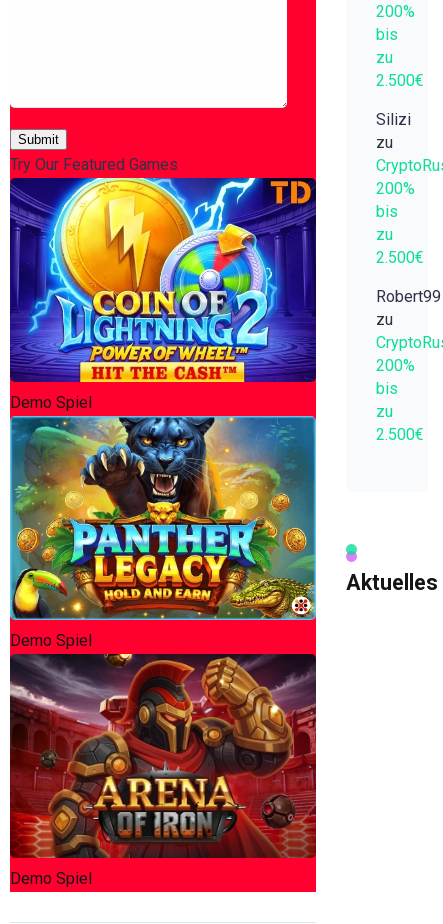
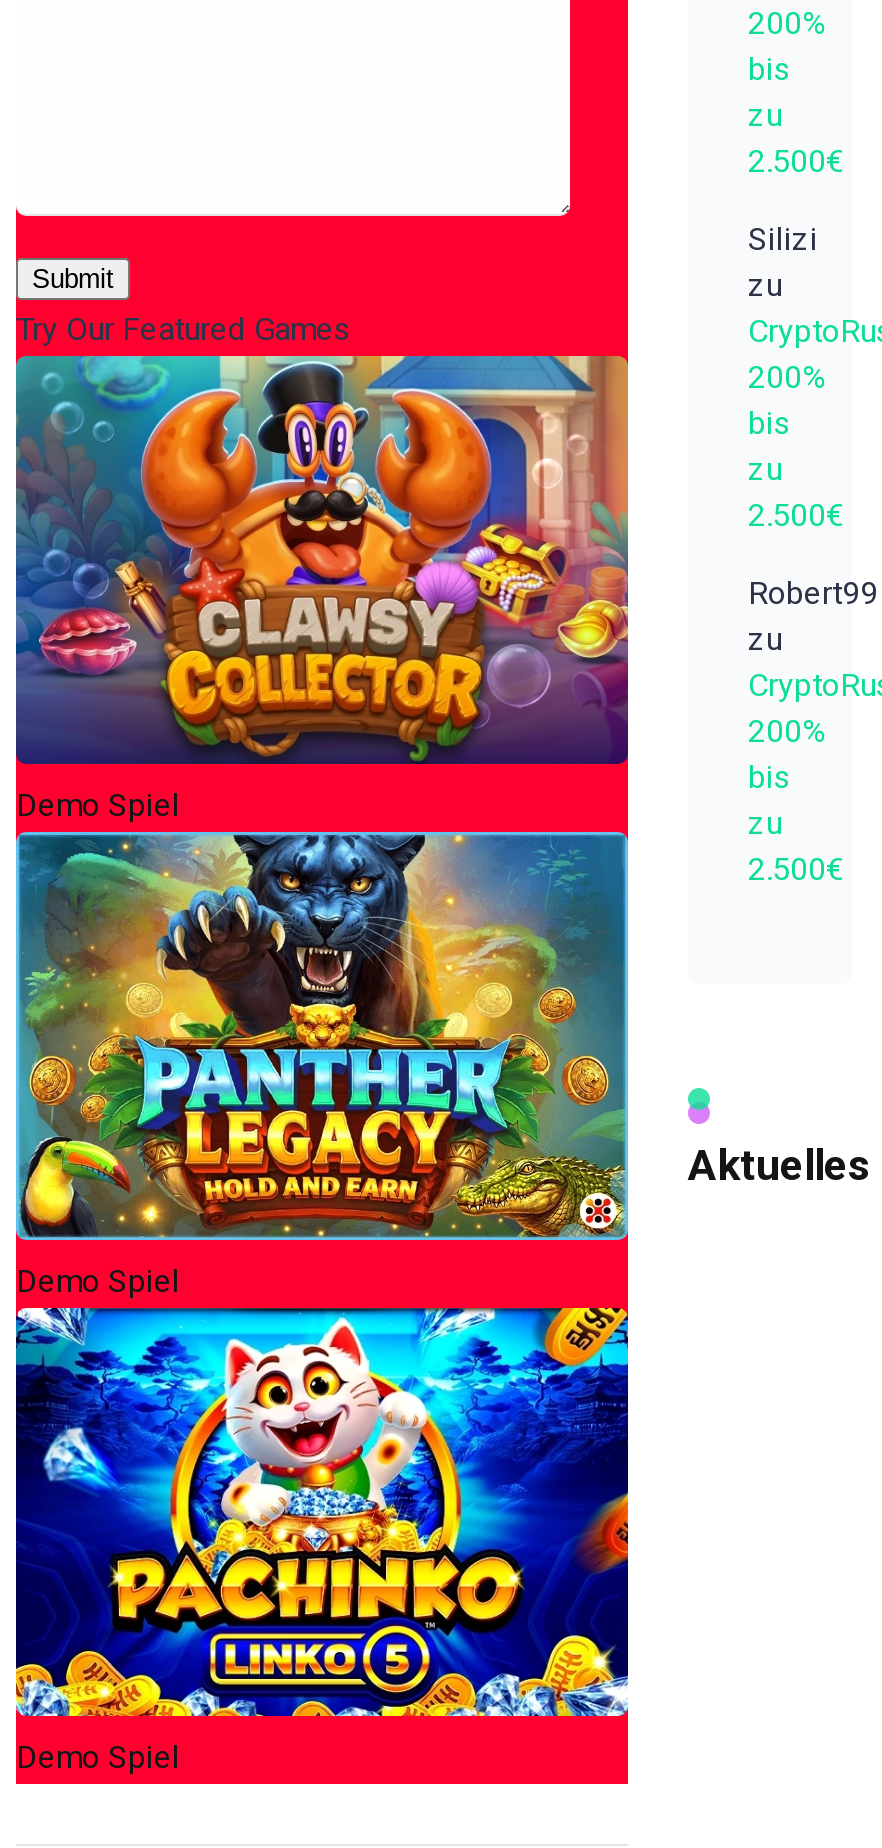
[9,177,317,383] [image] -> [14,354,630,766] [image]
[9,653,317,859] [image] -> [14,1306,630,1718] [image]

